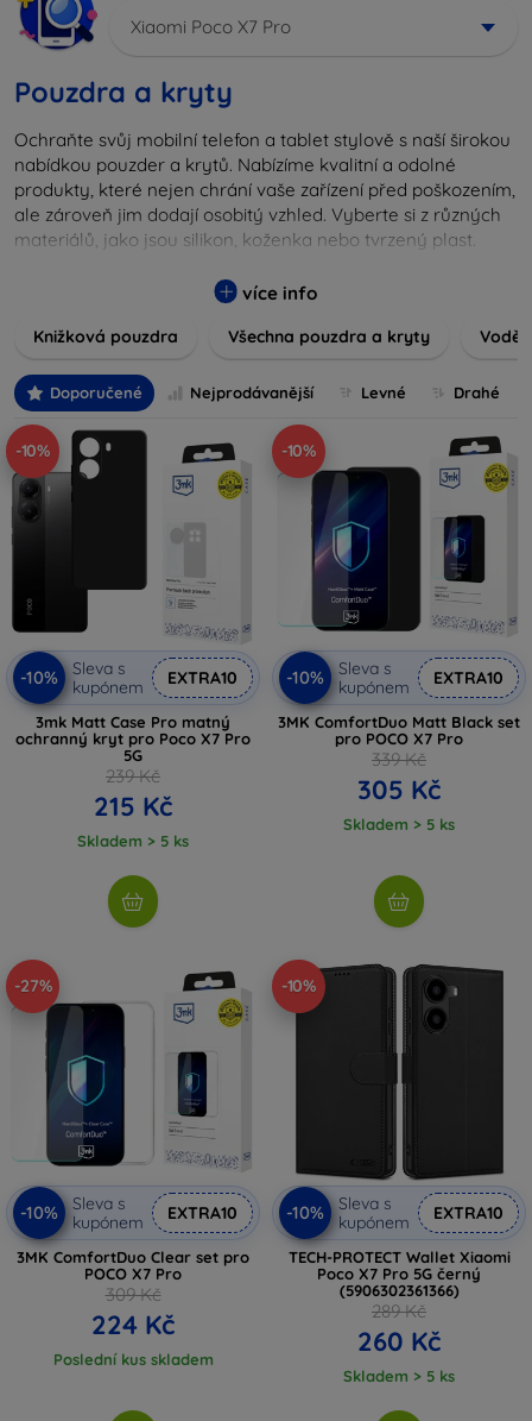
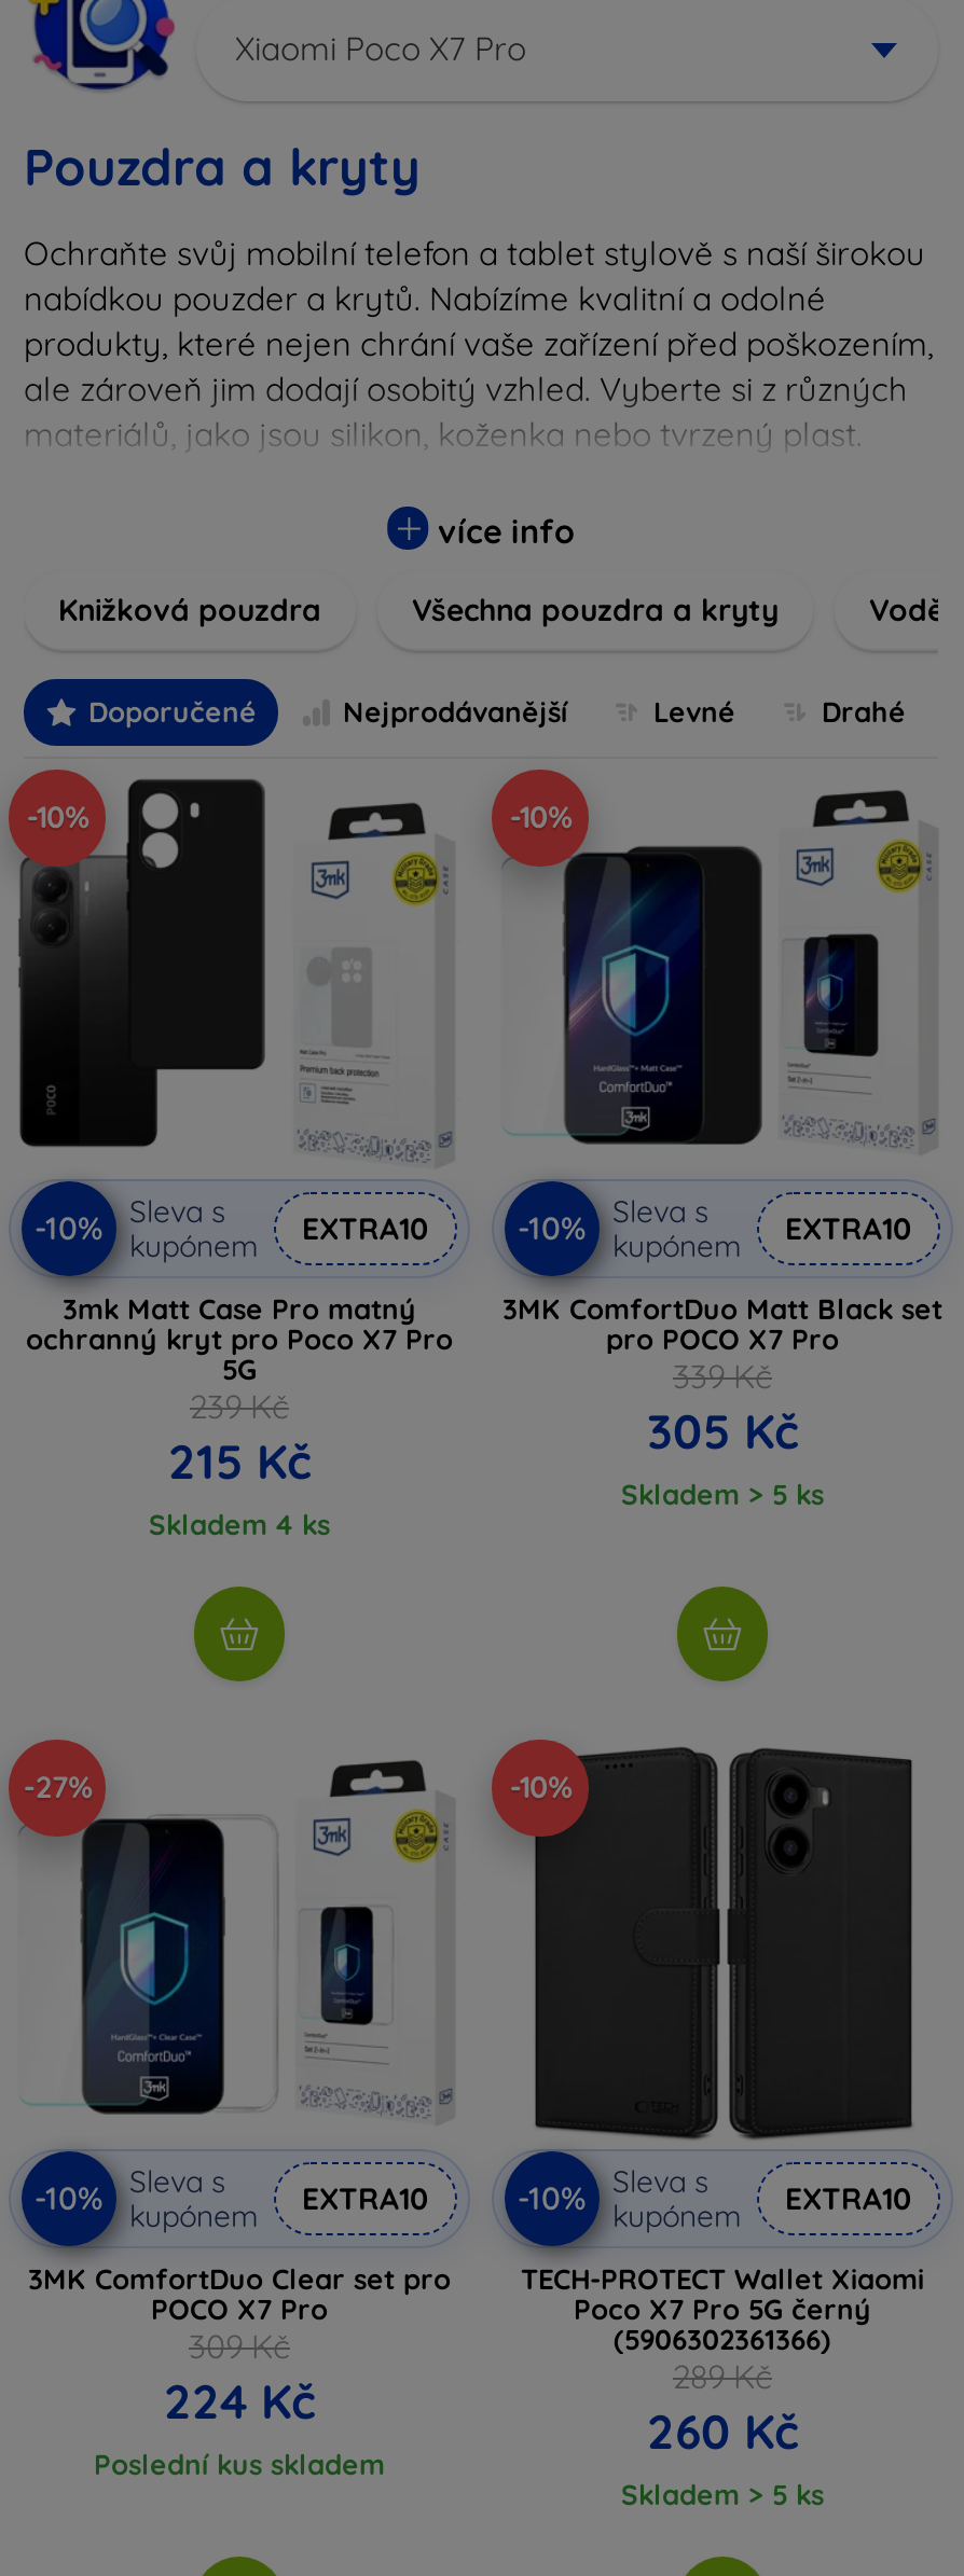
[77,831,189,850] Skladem > 5 ks -> [149,1506,330,1540] Skladem 4 ks

